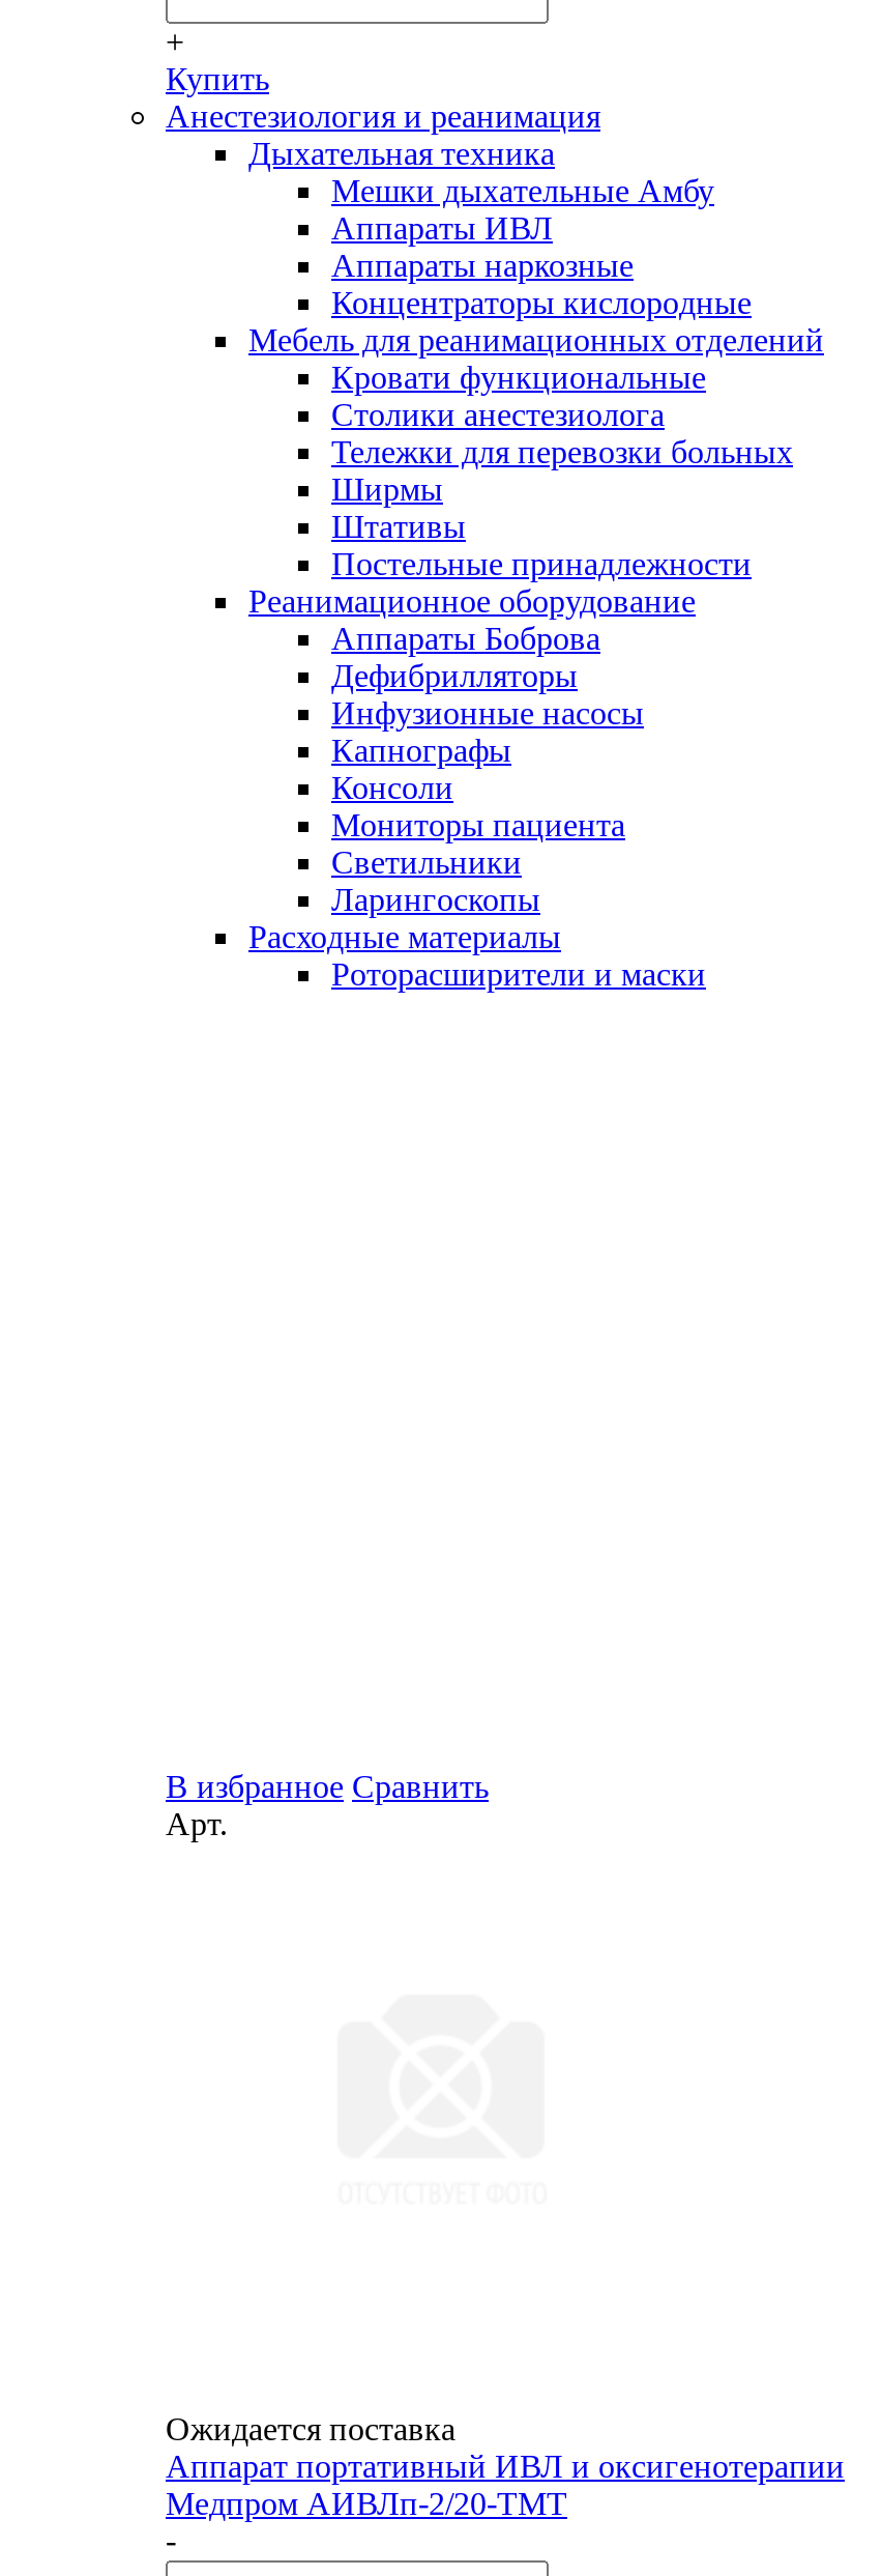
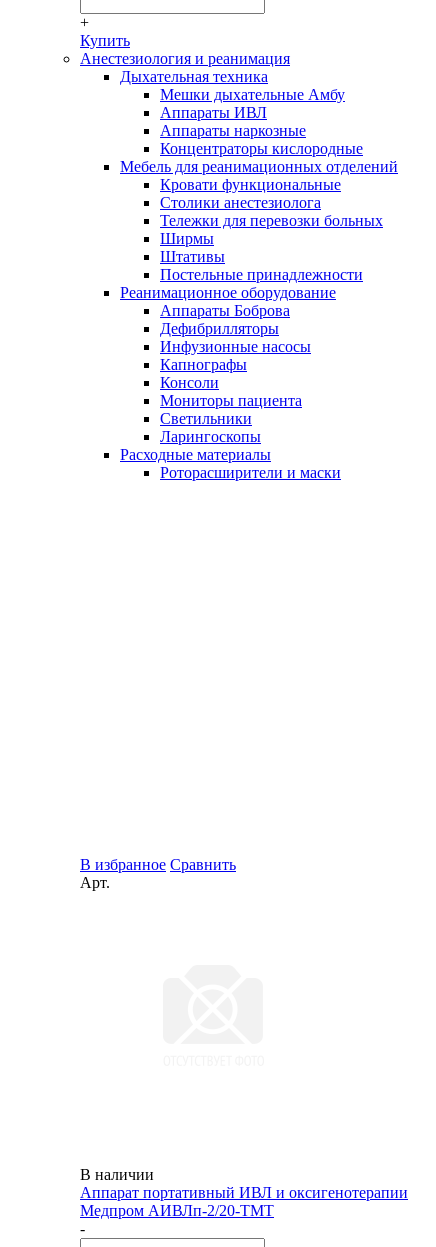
[166,2411,455,2446] Ожидается поставка -> [80,1166,154,1183] В наличии

